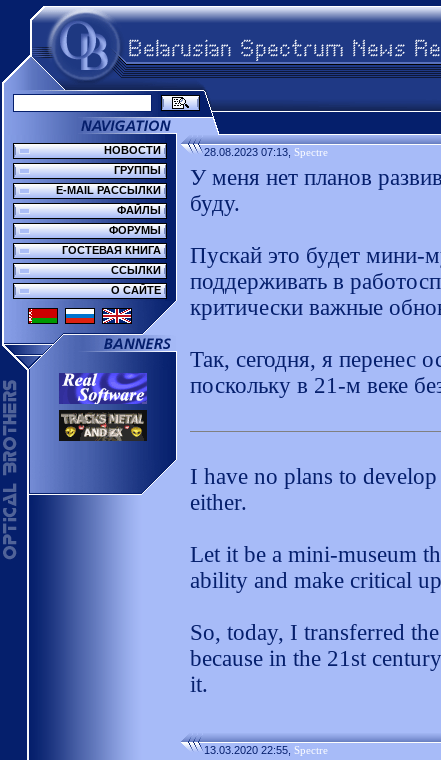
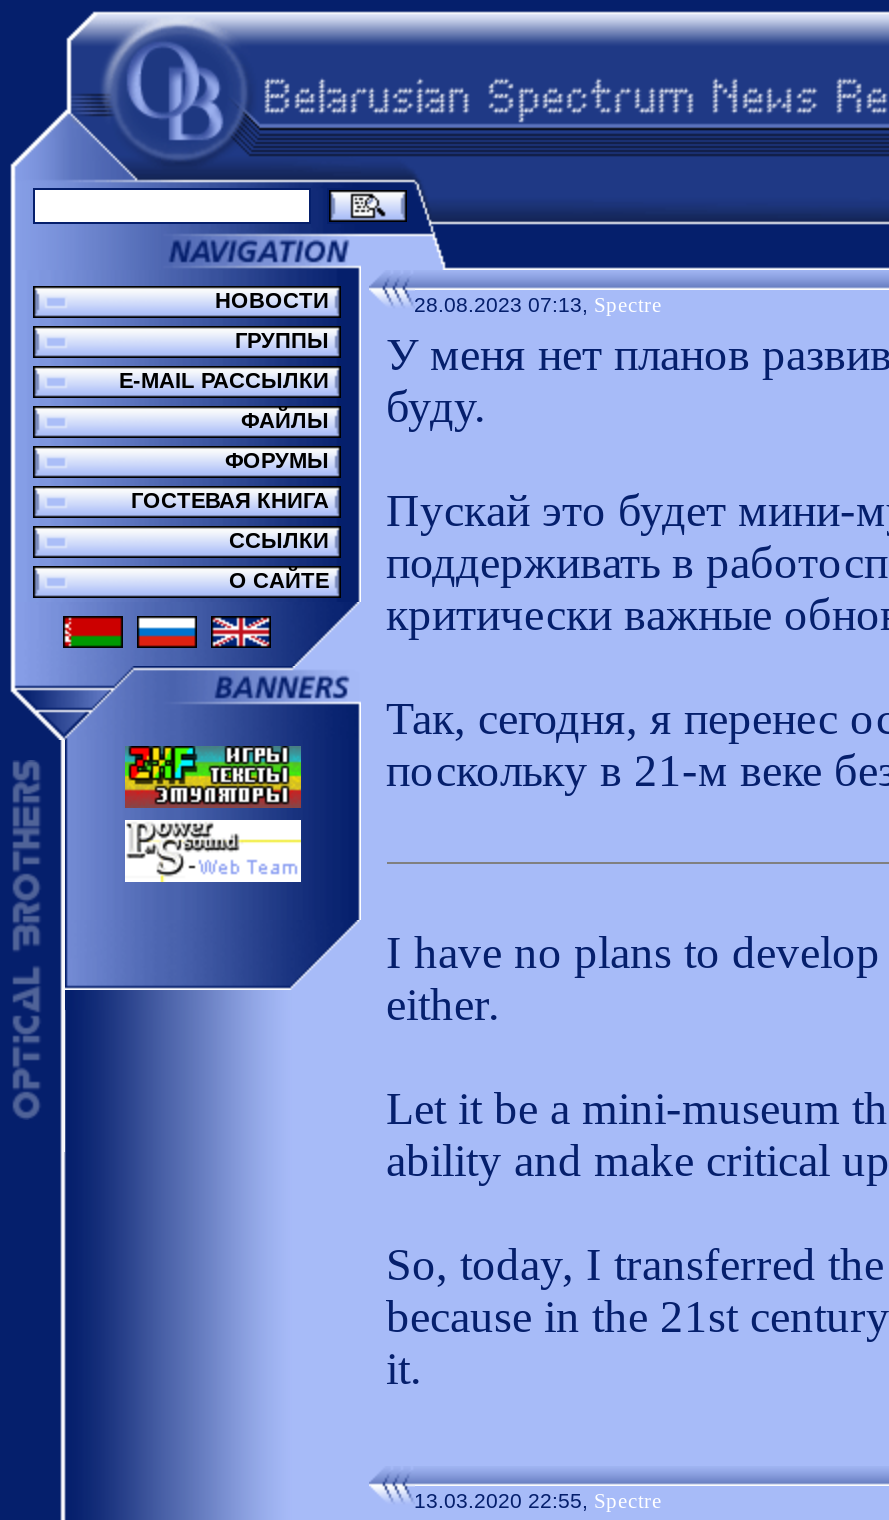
[58,372,148,442] [image] -> [123,744,303,884] [image]

